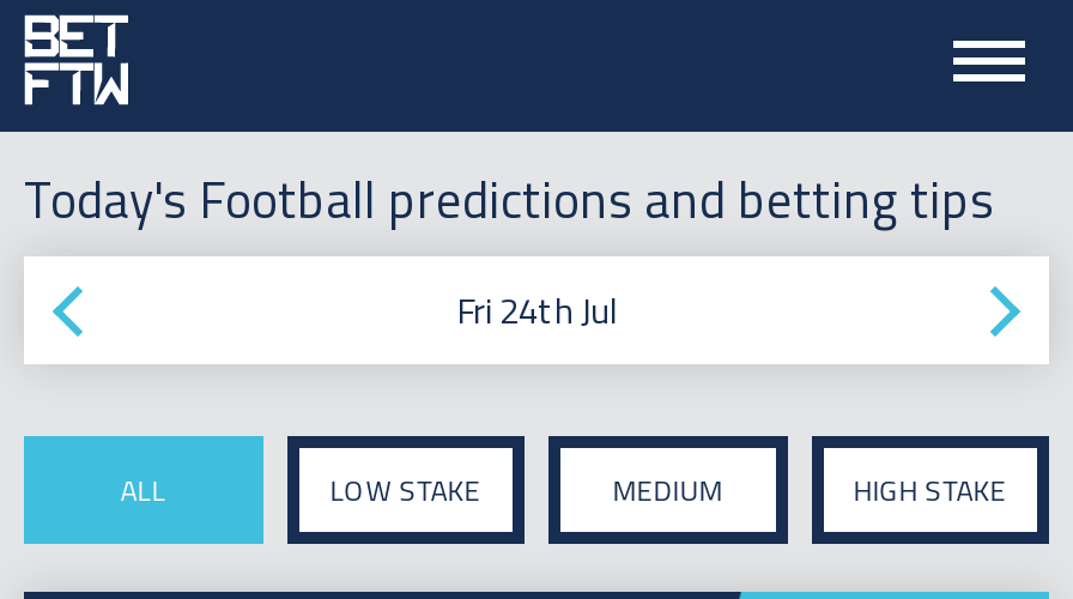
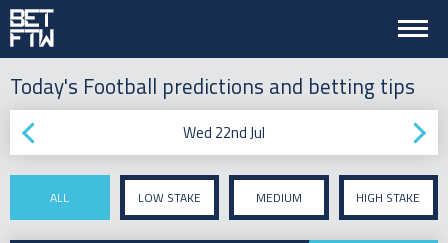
[456,283,617,338] Fri 24th Jul -> [183,121,265,144] Wed 22nd Jul

